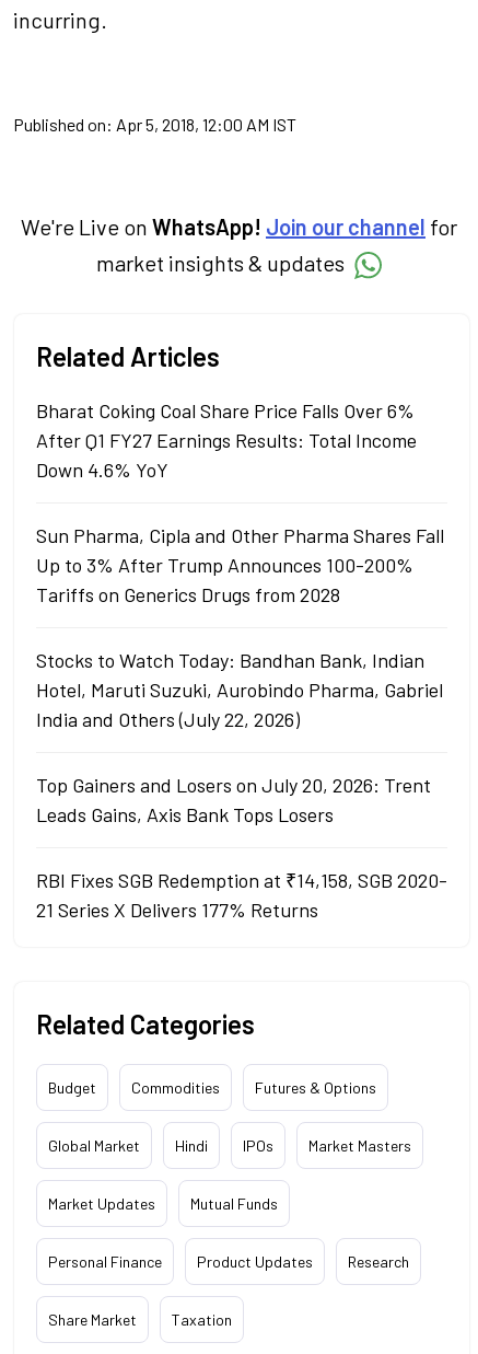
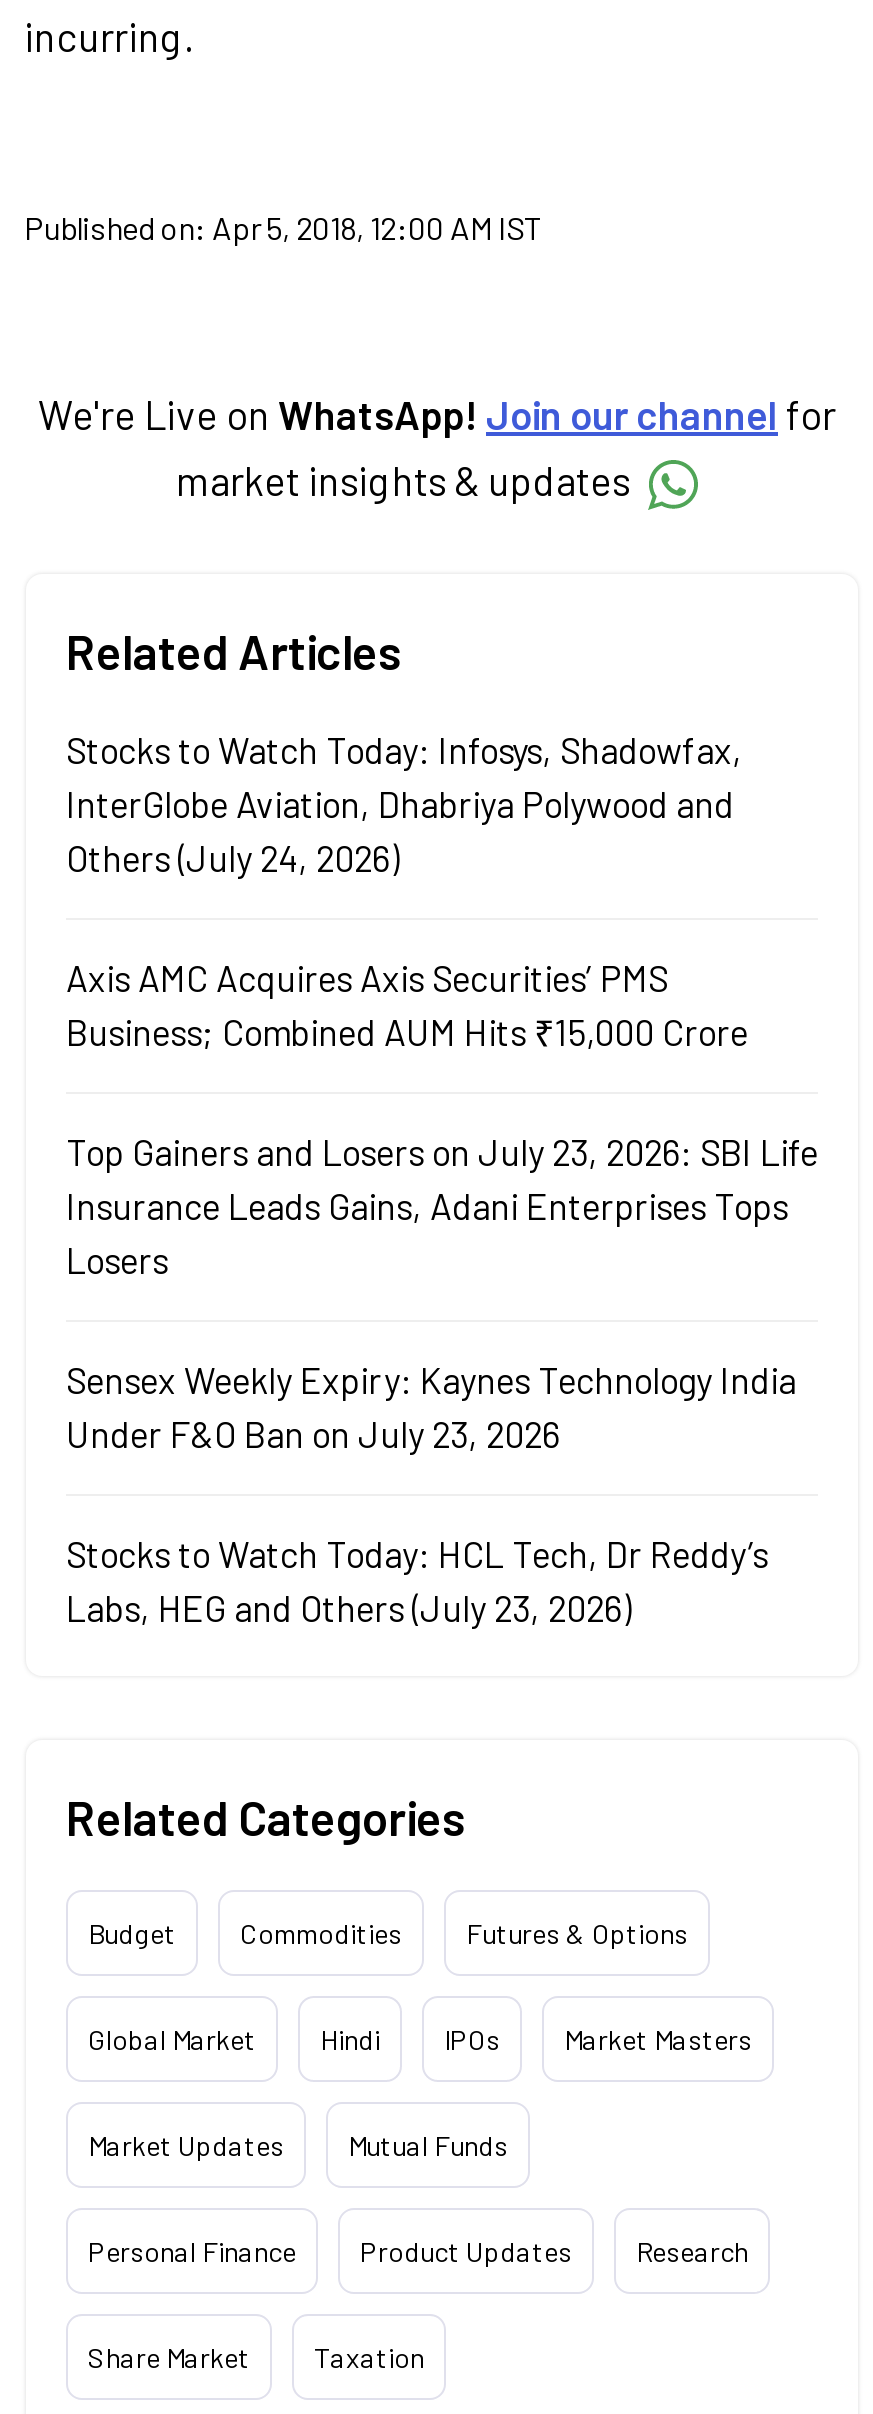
[36,398,417,482] Bharat Coking Coal Share Price Falls Over 6% | After Q1 FY27 Earnings Results: Total Income | Down 4.6% YoY -> [66,728,742,880] Stocks to Watch Today: Infosys, Shadowfax, | InterGlobe Aviation, Dhabriya Polywood and | Others (July 24, 2026)
[36,523,444,606] Sun Pharma, Cipla and Other Pharma Shares Fall | Up to 3% After Trump Announces 100-200% | Tariffs on Generics Drugs from 2028 -> [66,956,748,1054] Axis AMC Acquires Axis Securities’ PMS | Business; Combined AUM Hits ₹15,000 Crore
[36,648,443,731] Stocks to Watch Today: Bandhan Bank, Indian | Hotel, Maruti Suzuki, Aurobindo Pharma, Gabriel | India and Others (July 22, 2026) -> [66,1130,818,1282] Top Gainers and Losers on July 23, 2026: SBI Life | Insurance Leads Gains, Adani Enterprises Tops | Losers
[36,773,431,826] Top Gainers and Losers on July 20, 2026: Trent | Leads Gains, Axis Bank Tops Losers -> [66,1358,796,1456] Sensex Weekly Expiry: Kaynes Technology India | Under F&O Ban on July 23, 2026
[36,868,447,922] RBI Fixes SGB Redemption at ₹14,158, SGB 2020- | 21 Series X Delivers 177% Returns -> [66,1532,768,1630] Stocks to Watch Today: HCL Tech, Dr Reddy’s | Labs, HEG and Others (July 23, 2026)

